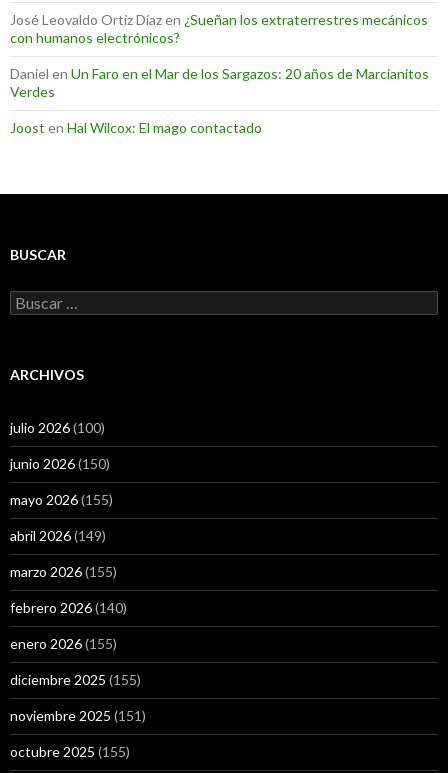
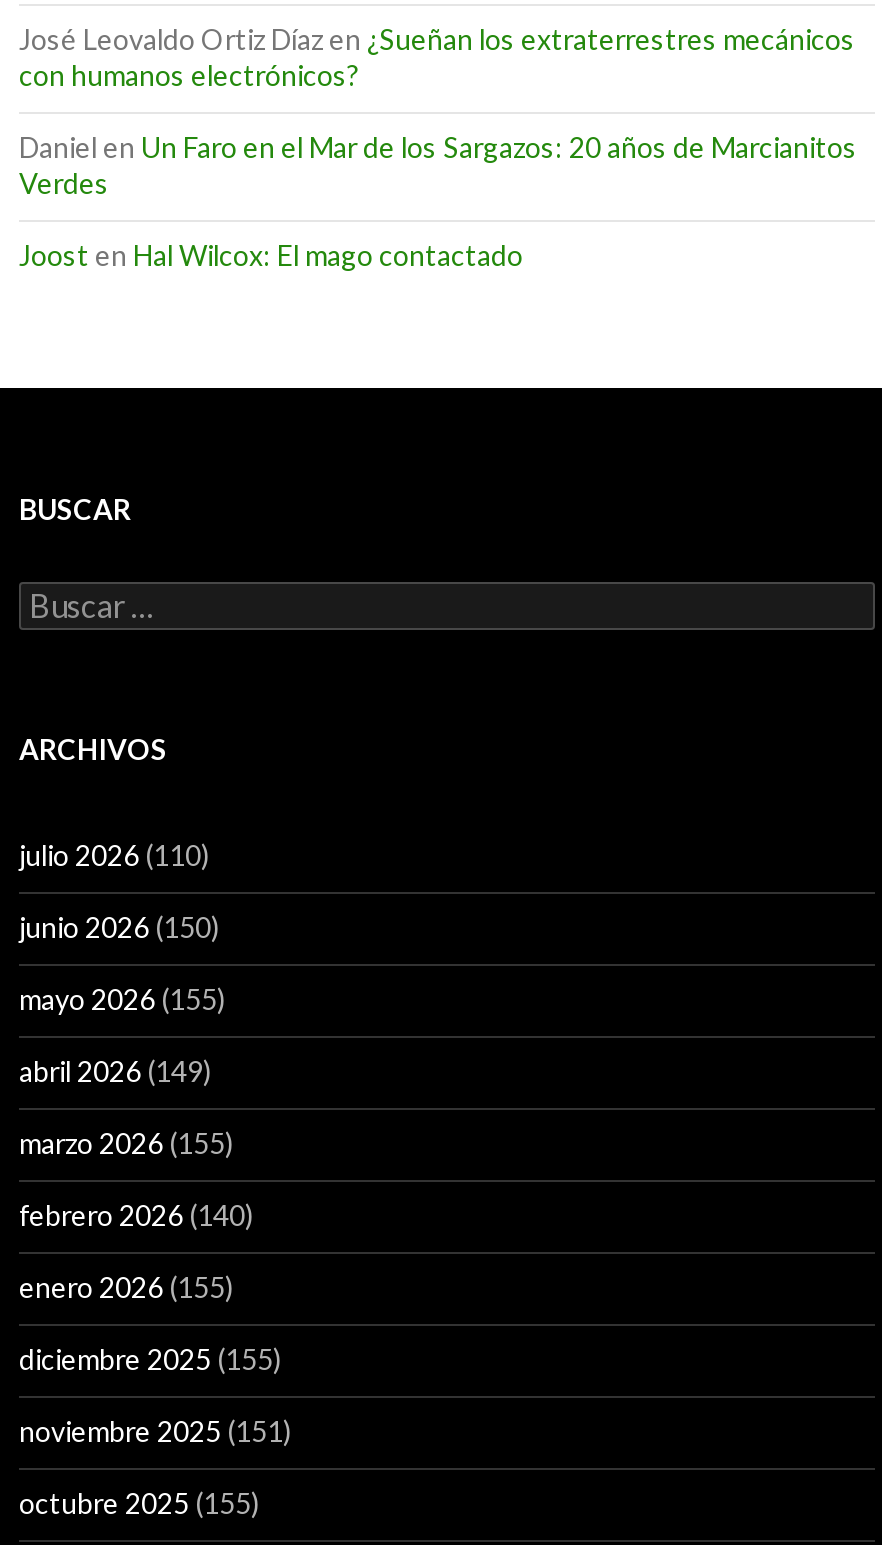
[10,419,105,436] julio 2026 (100) -> [19,838,209,872] julio 2026 (110)

